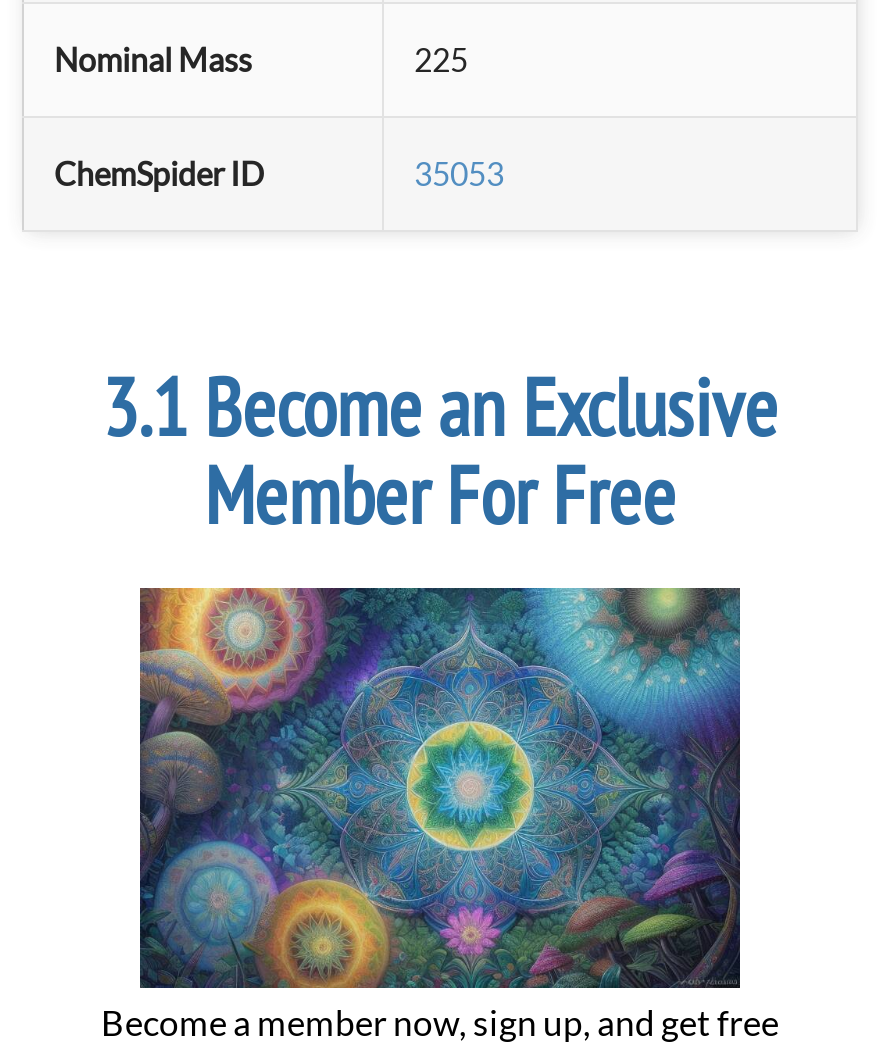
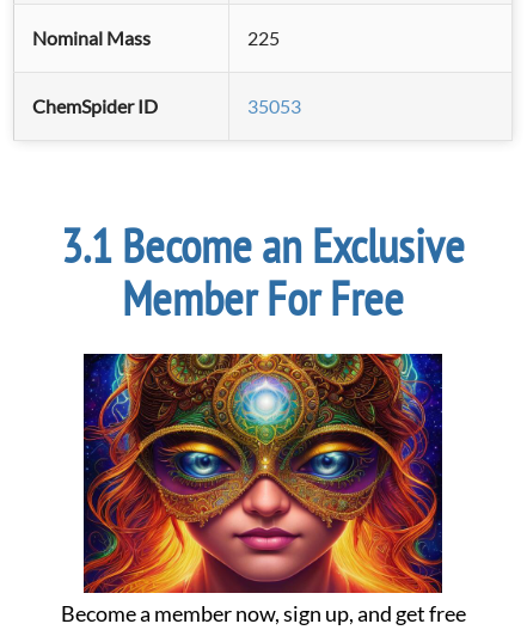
[138,586,742,990] [image] -> [82,353,443,594] [image]

